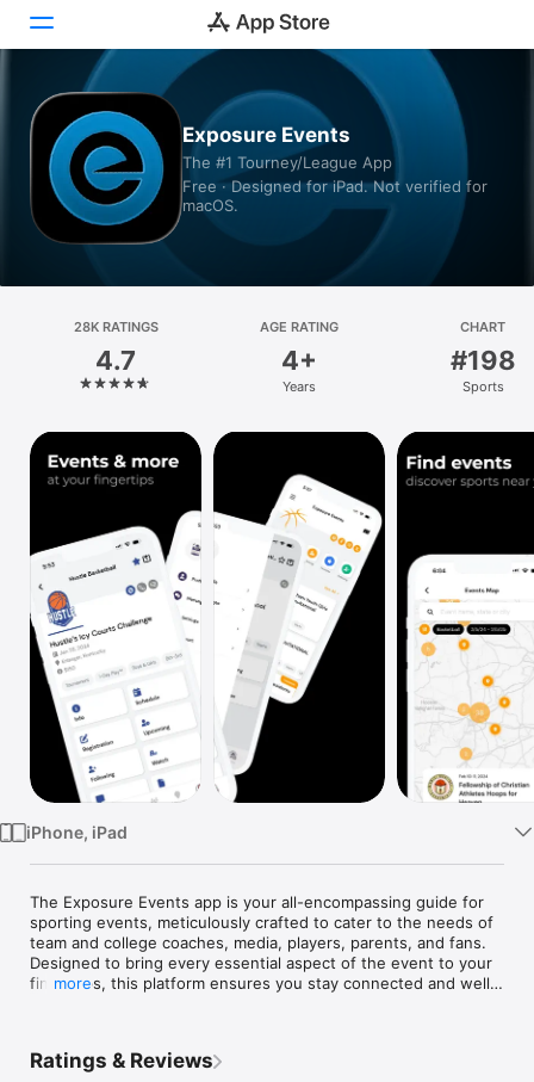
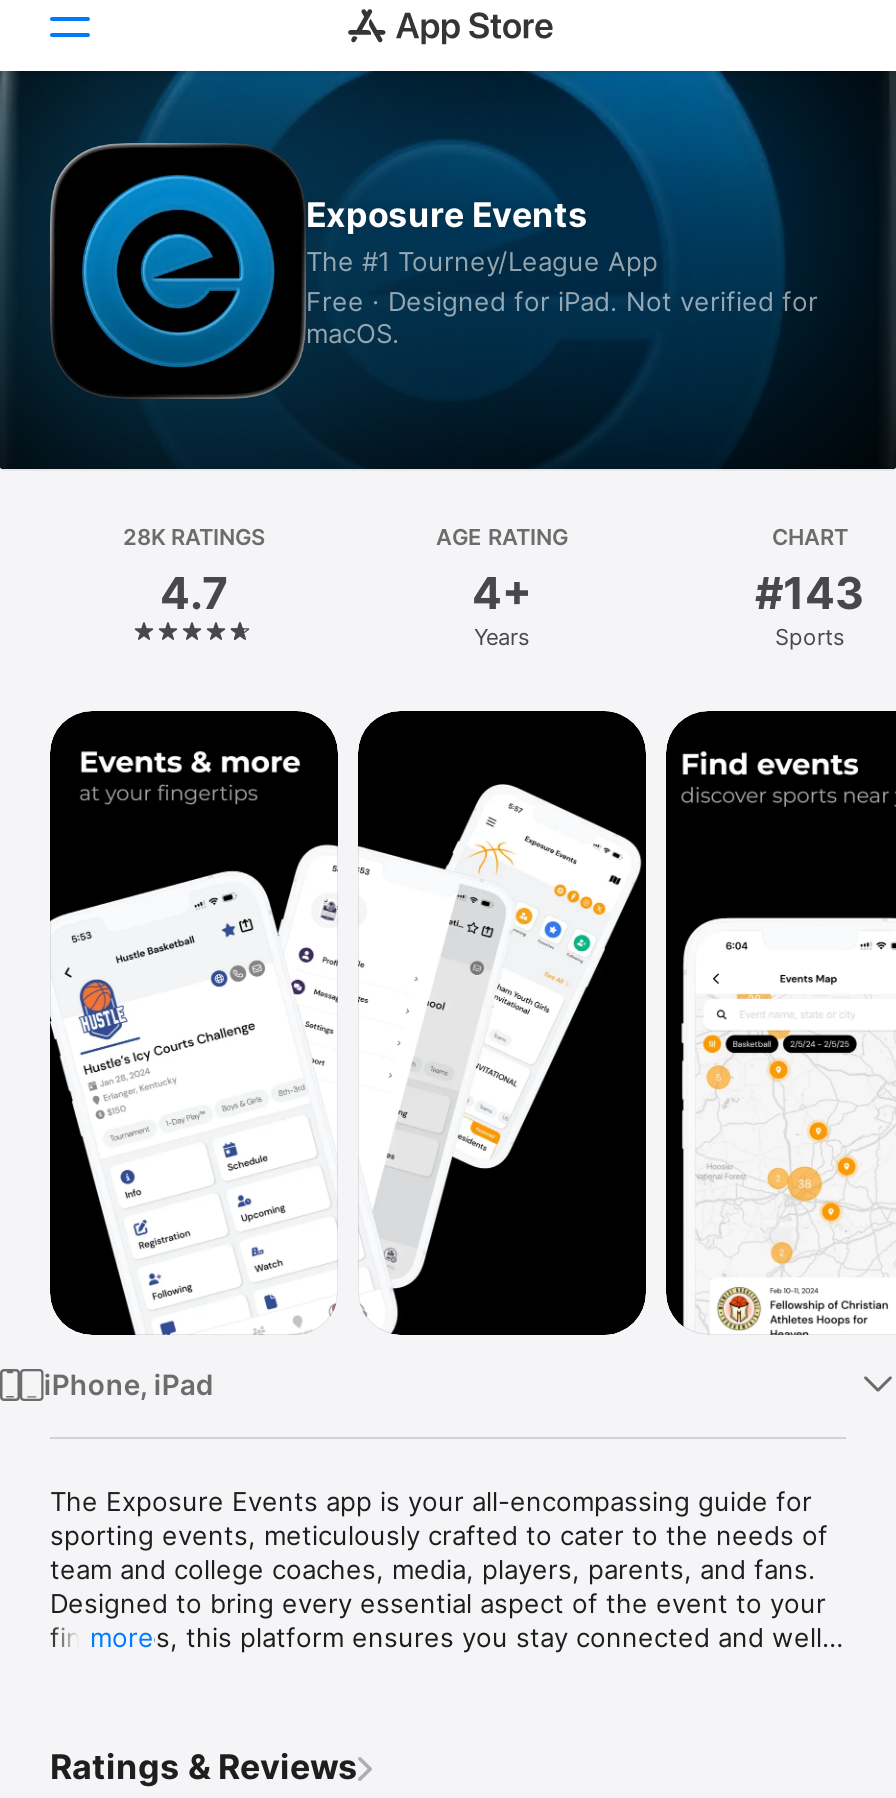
[450,345,516,376] #198 -> [755,567,865,619] #143

